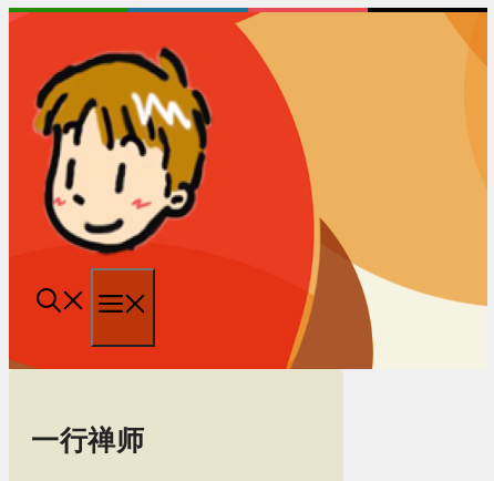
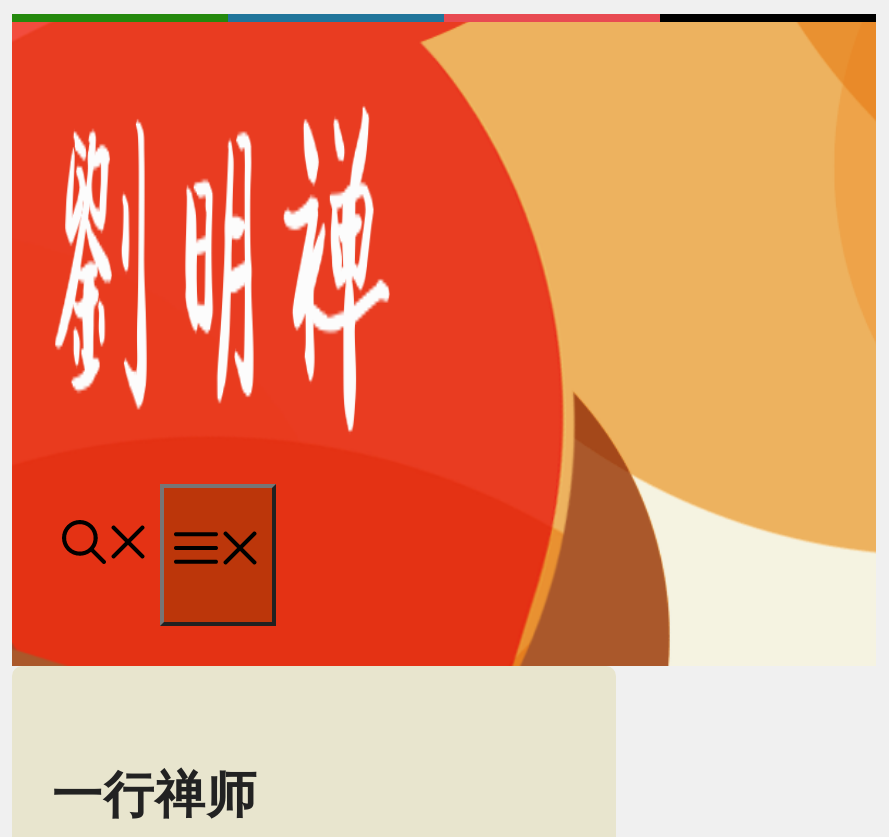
[33,47,218,256] [image] -> [54,86,392,460] [image]

